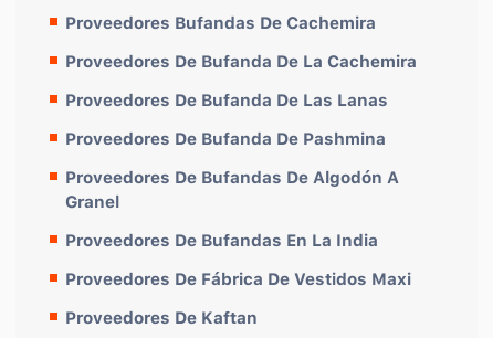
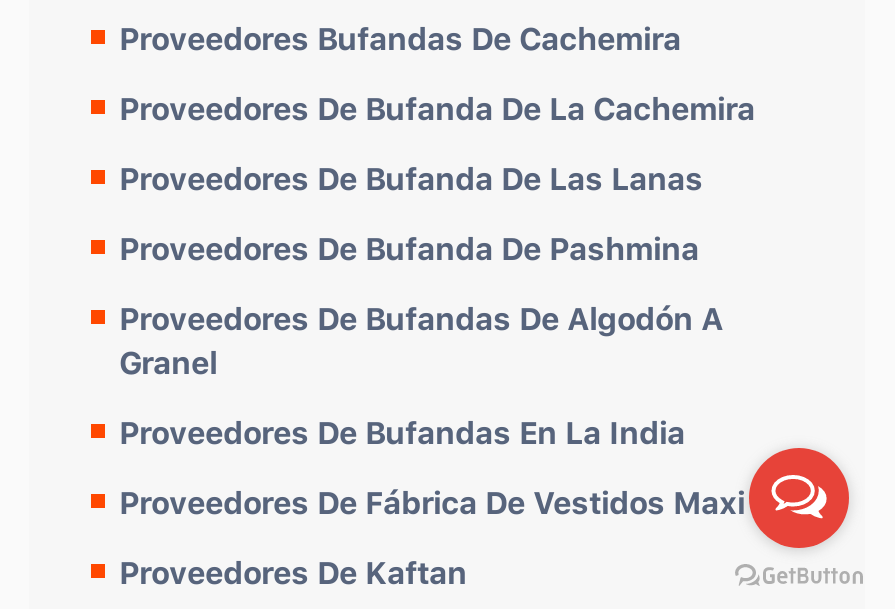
none -> [735,446,863,586] [image]

